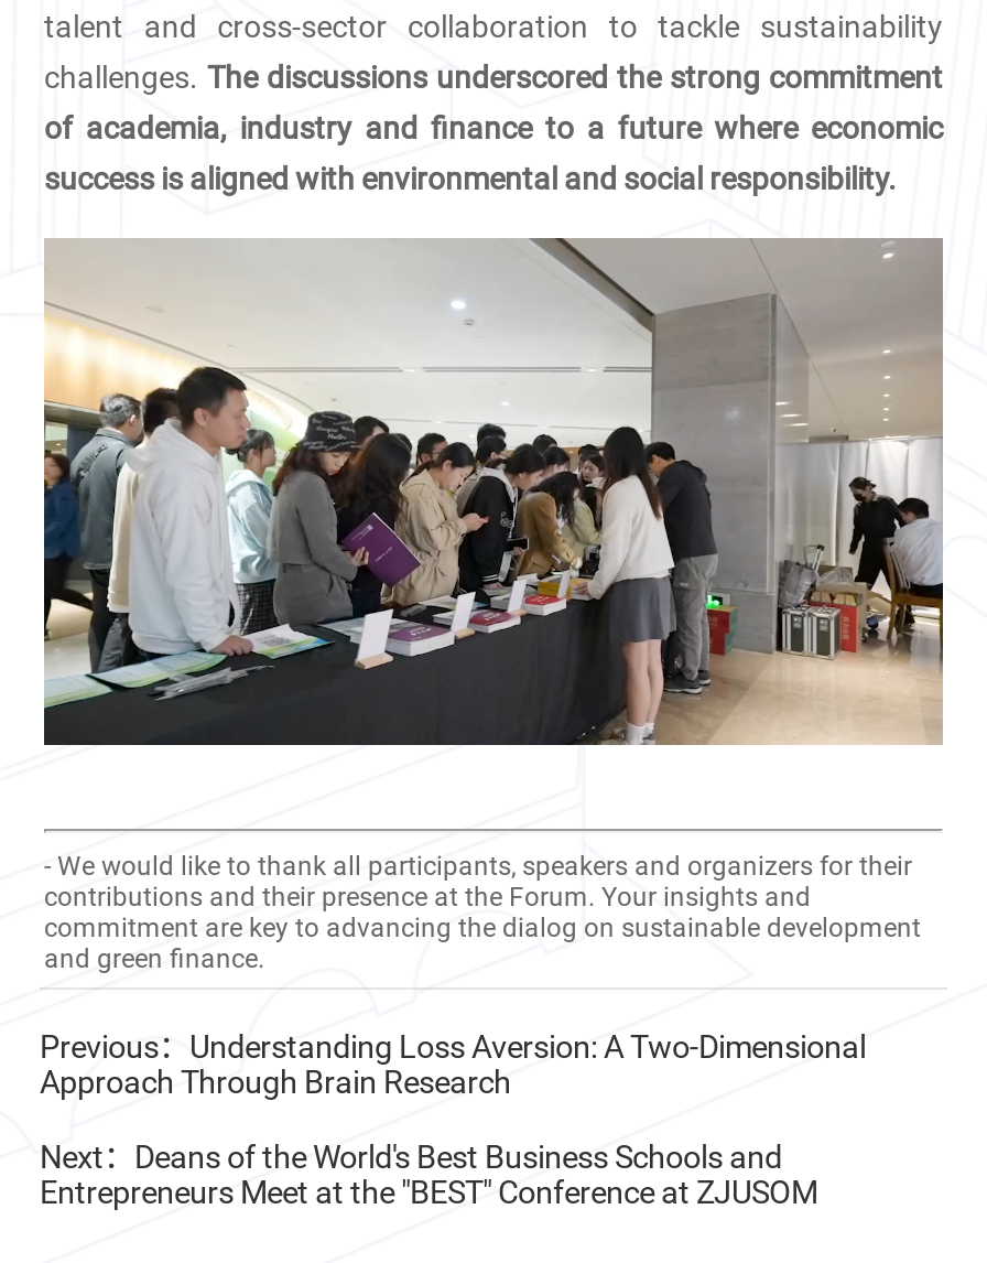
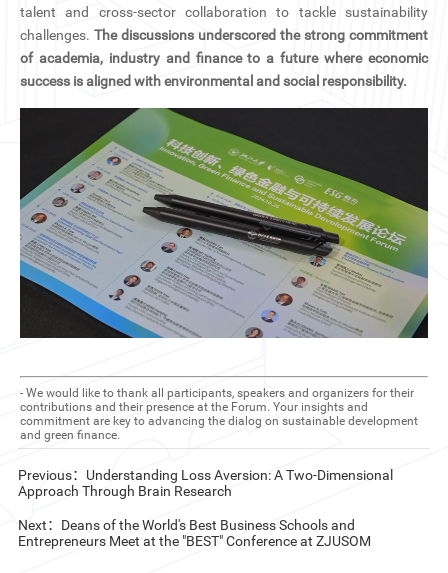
[42,236,945,747] [image] -> [19,107,429,339] [image]

